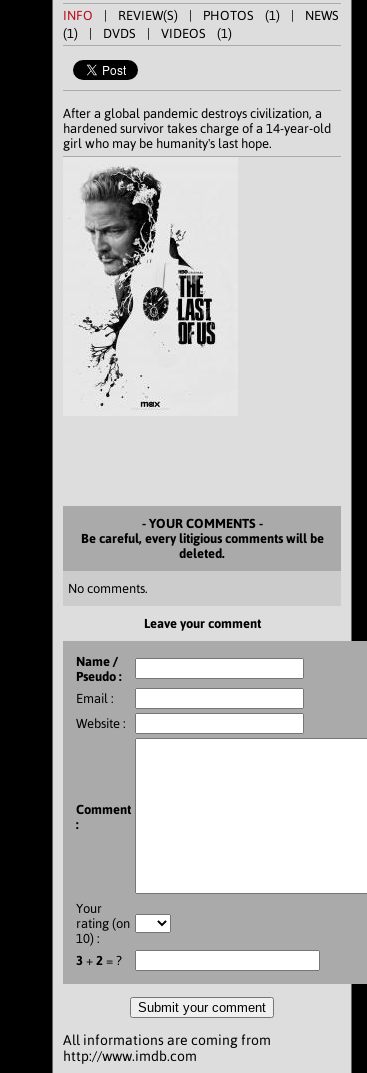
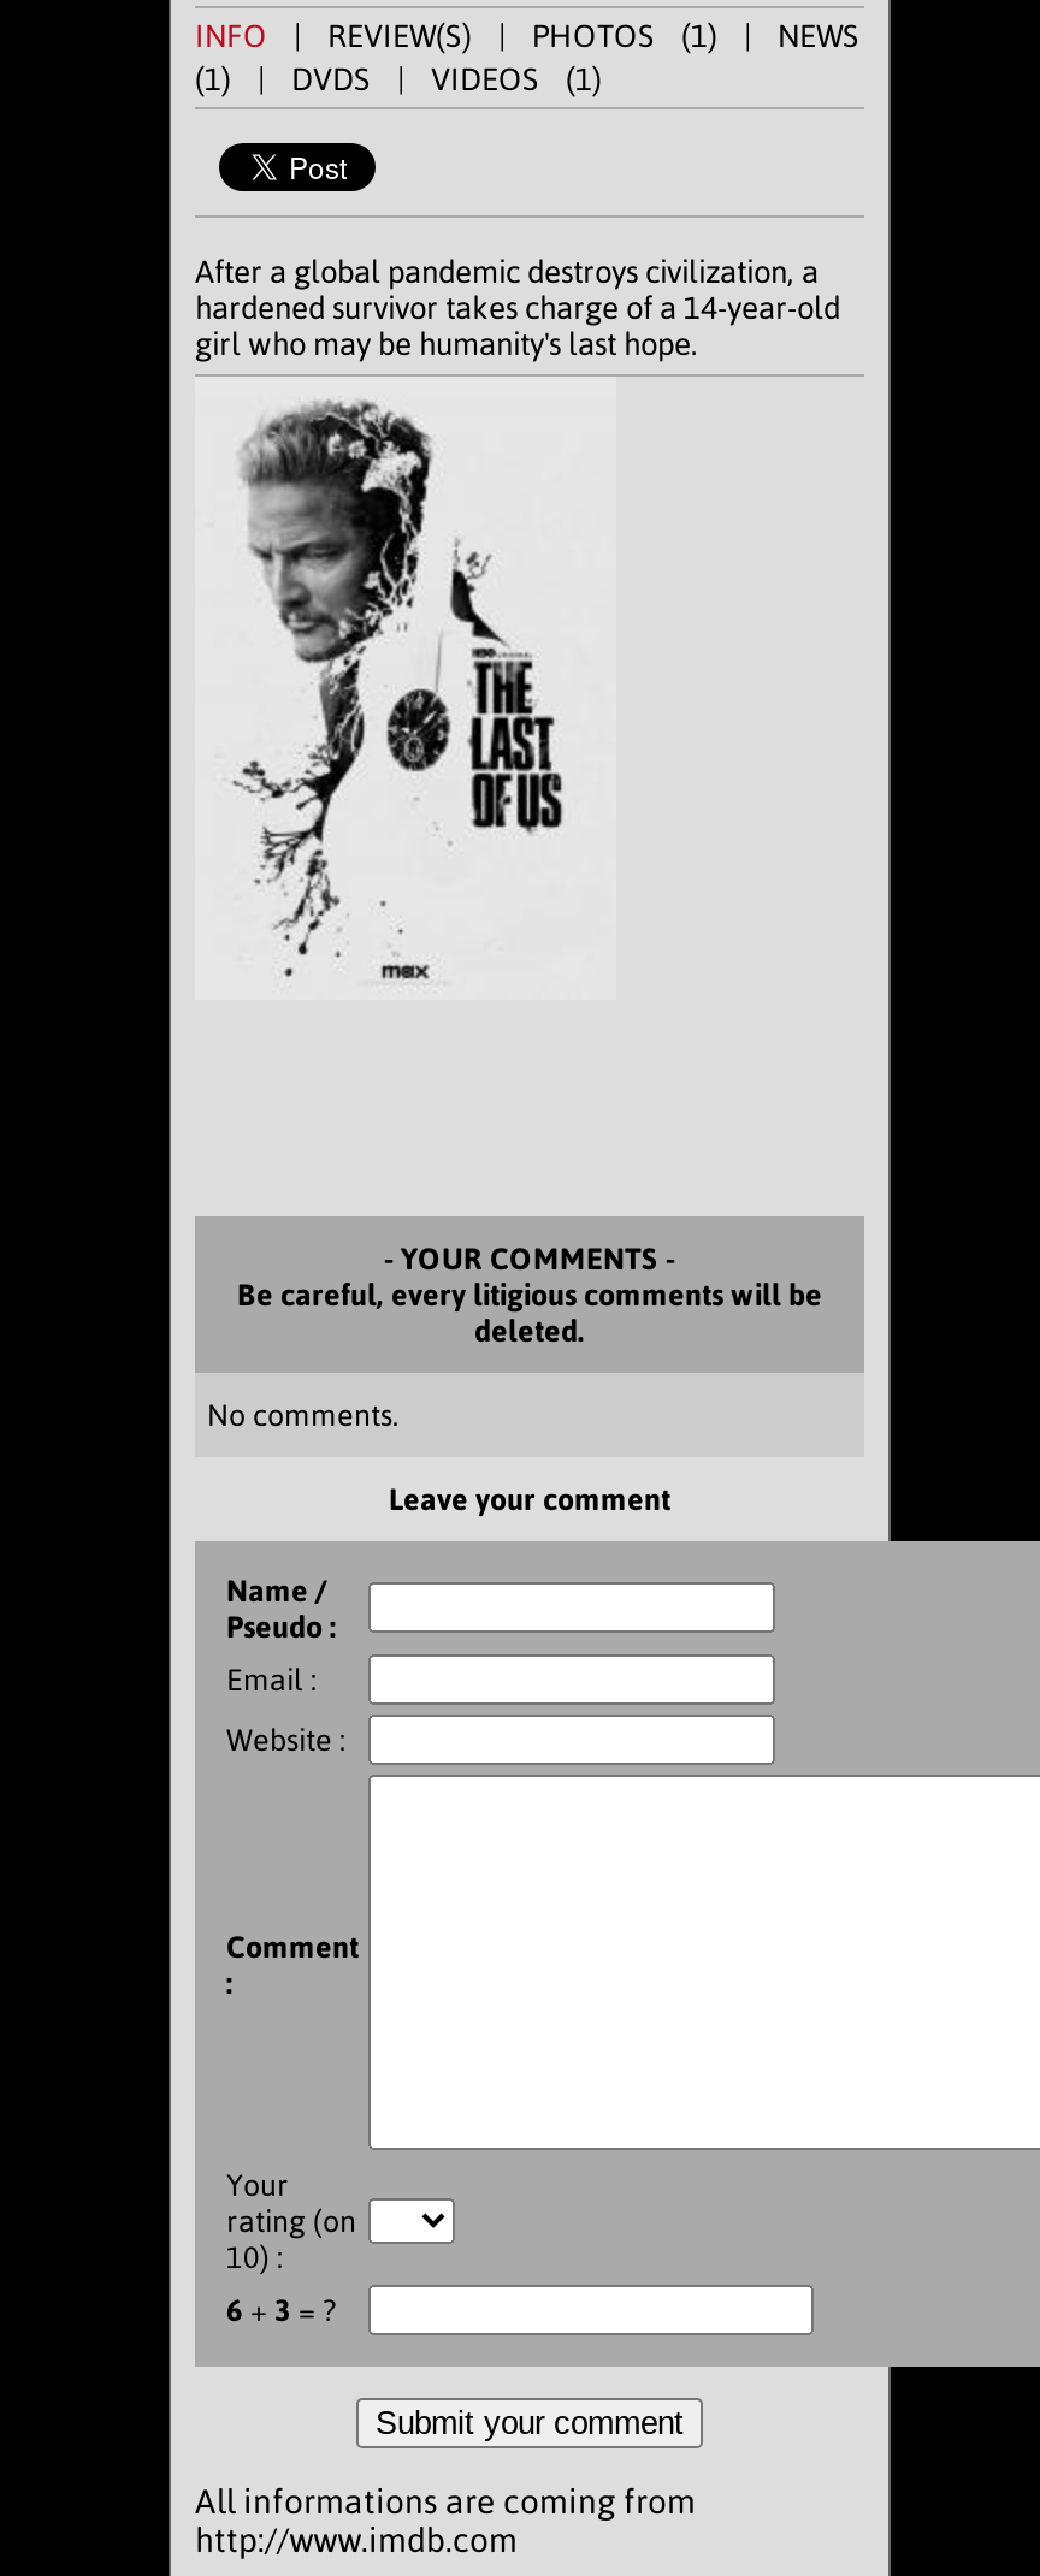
[76,953,122,968] 3 + 2 = ? -> [226,2293,337,2329] 6 + 3 = ?

